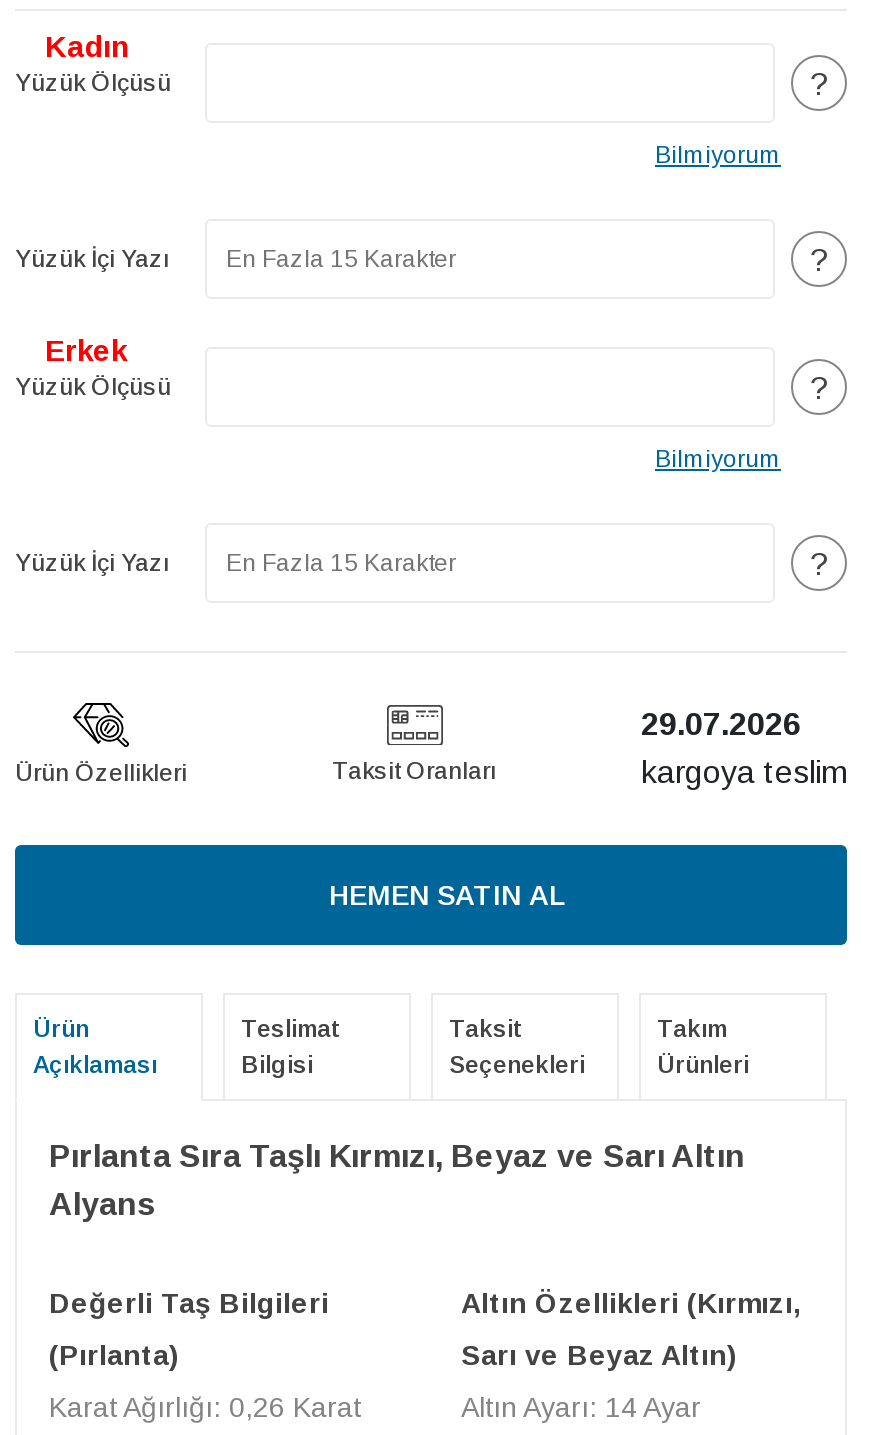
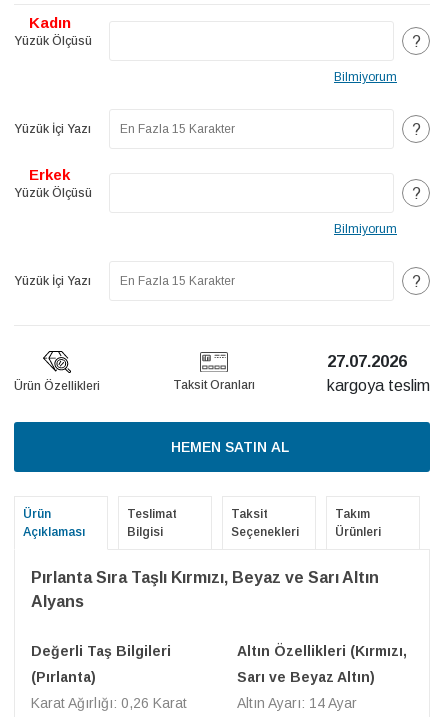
[641,707,801,741] 29.07.2026 -> [327,353,407,370] 27.07.2026

